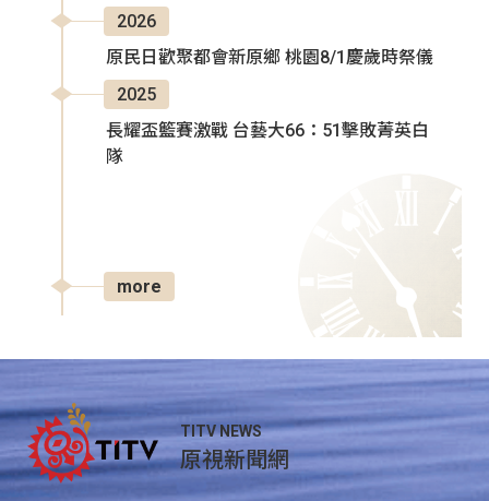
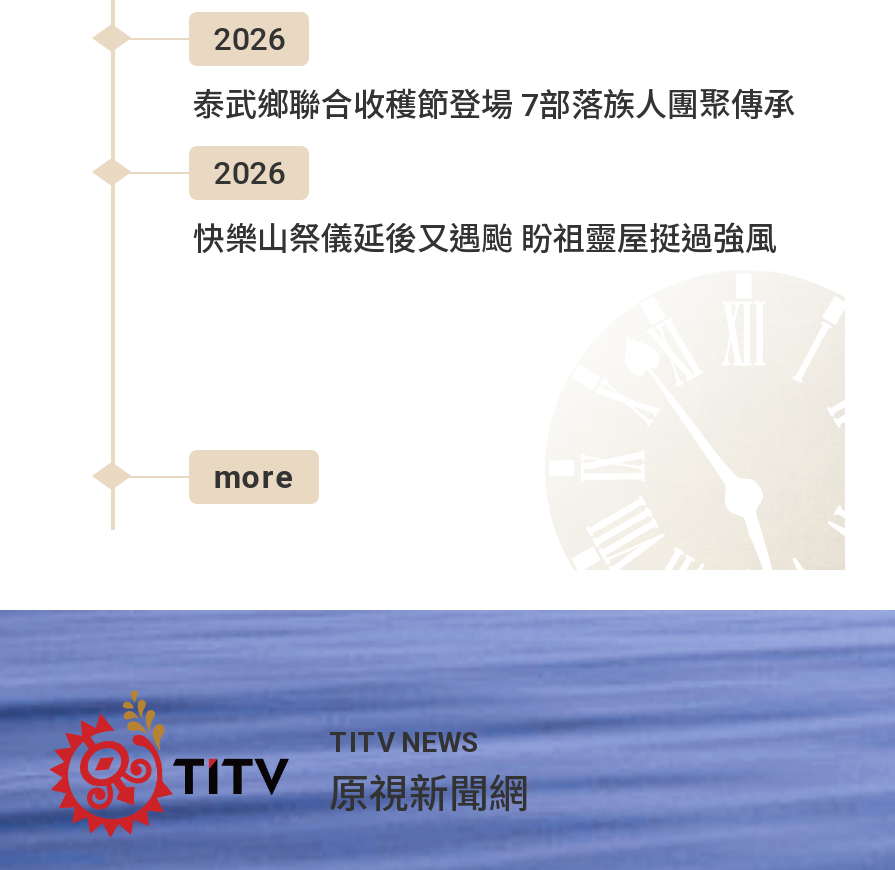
[106,47,433,67] 原民日歡聚都會新原鄉 桃園8/1慶歲時祭儀 -> [193,86,795,124] 泰武鄉聯合收穫節登場 7部落族人團聚傳承
[117,84,156,105] 2025 -> [213,154,285,192] 2026
[106,120,429,167] 長耀盃籃賽激戰 台藝大66：51擊敗菁英白 | 隊 -> [193,220,777,258] 快樂山祭儀延後又遇颱 盼祖靈屋挺過強風

